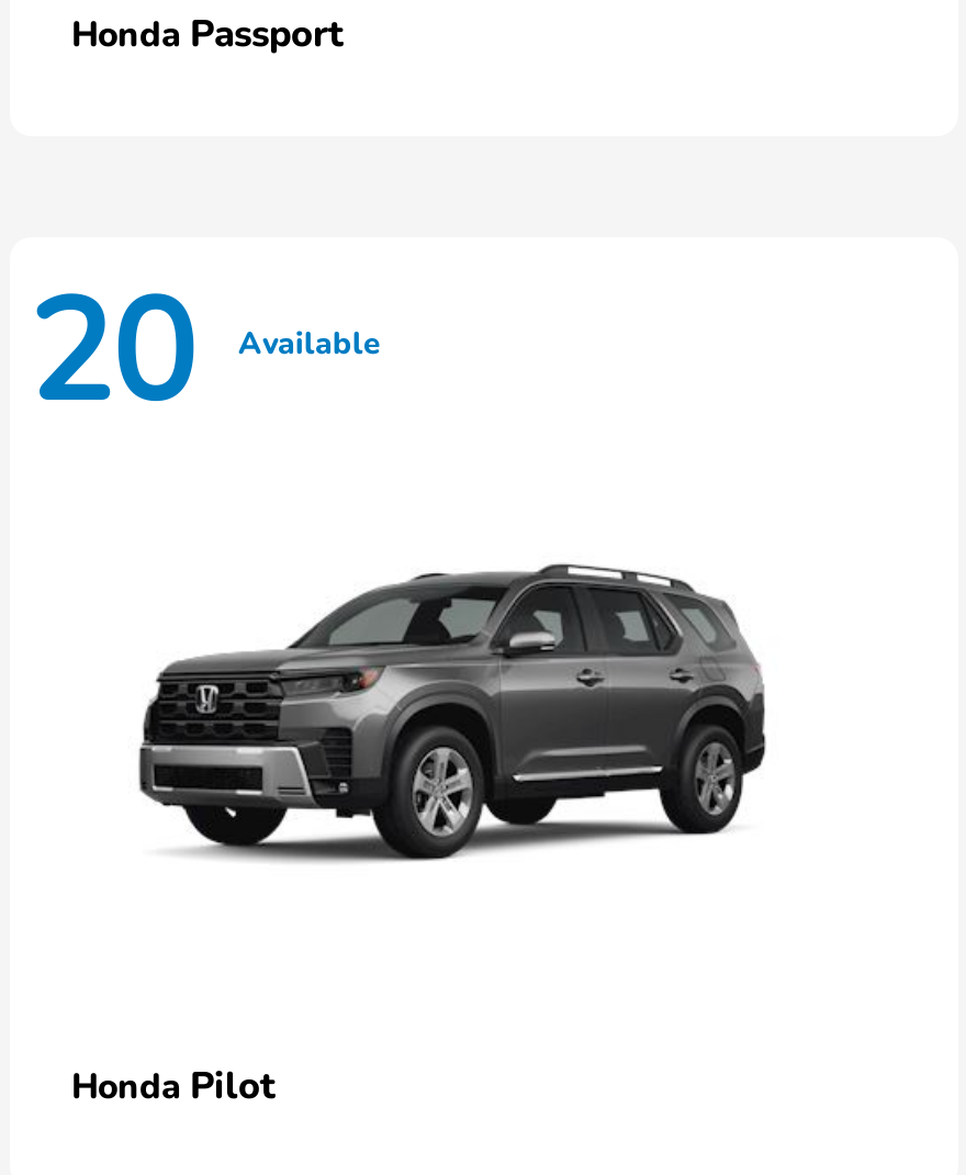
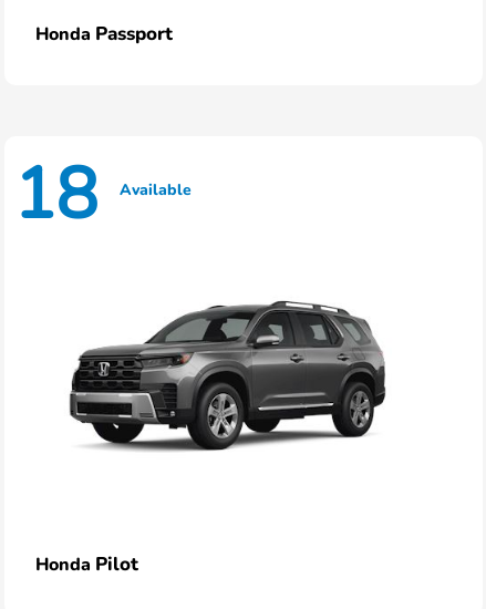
[27,257,381,450] 20 Available -> [13,146,192,243] 18 Available

